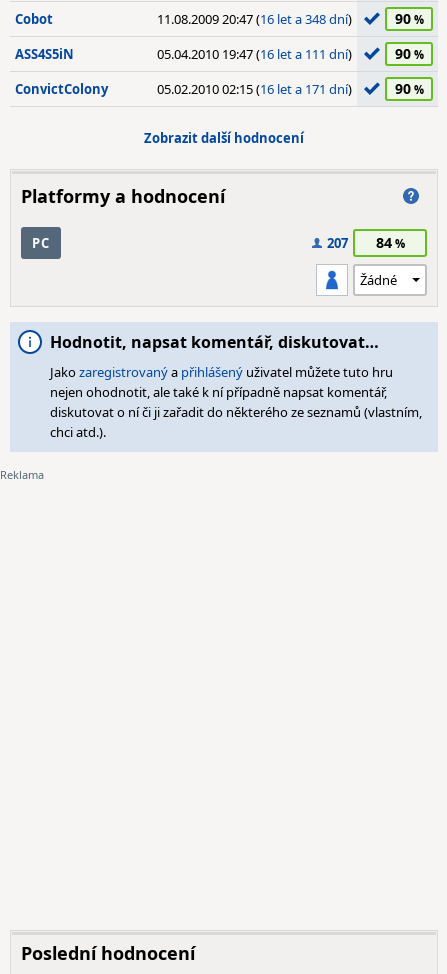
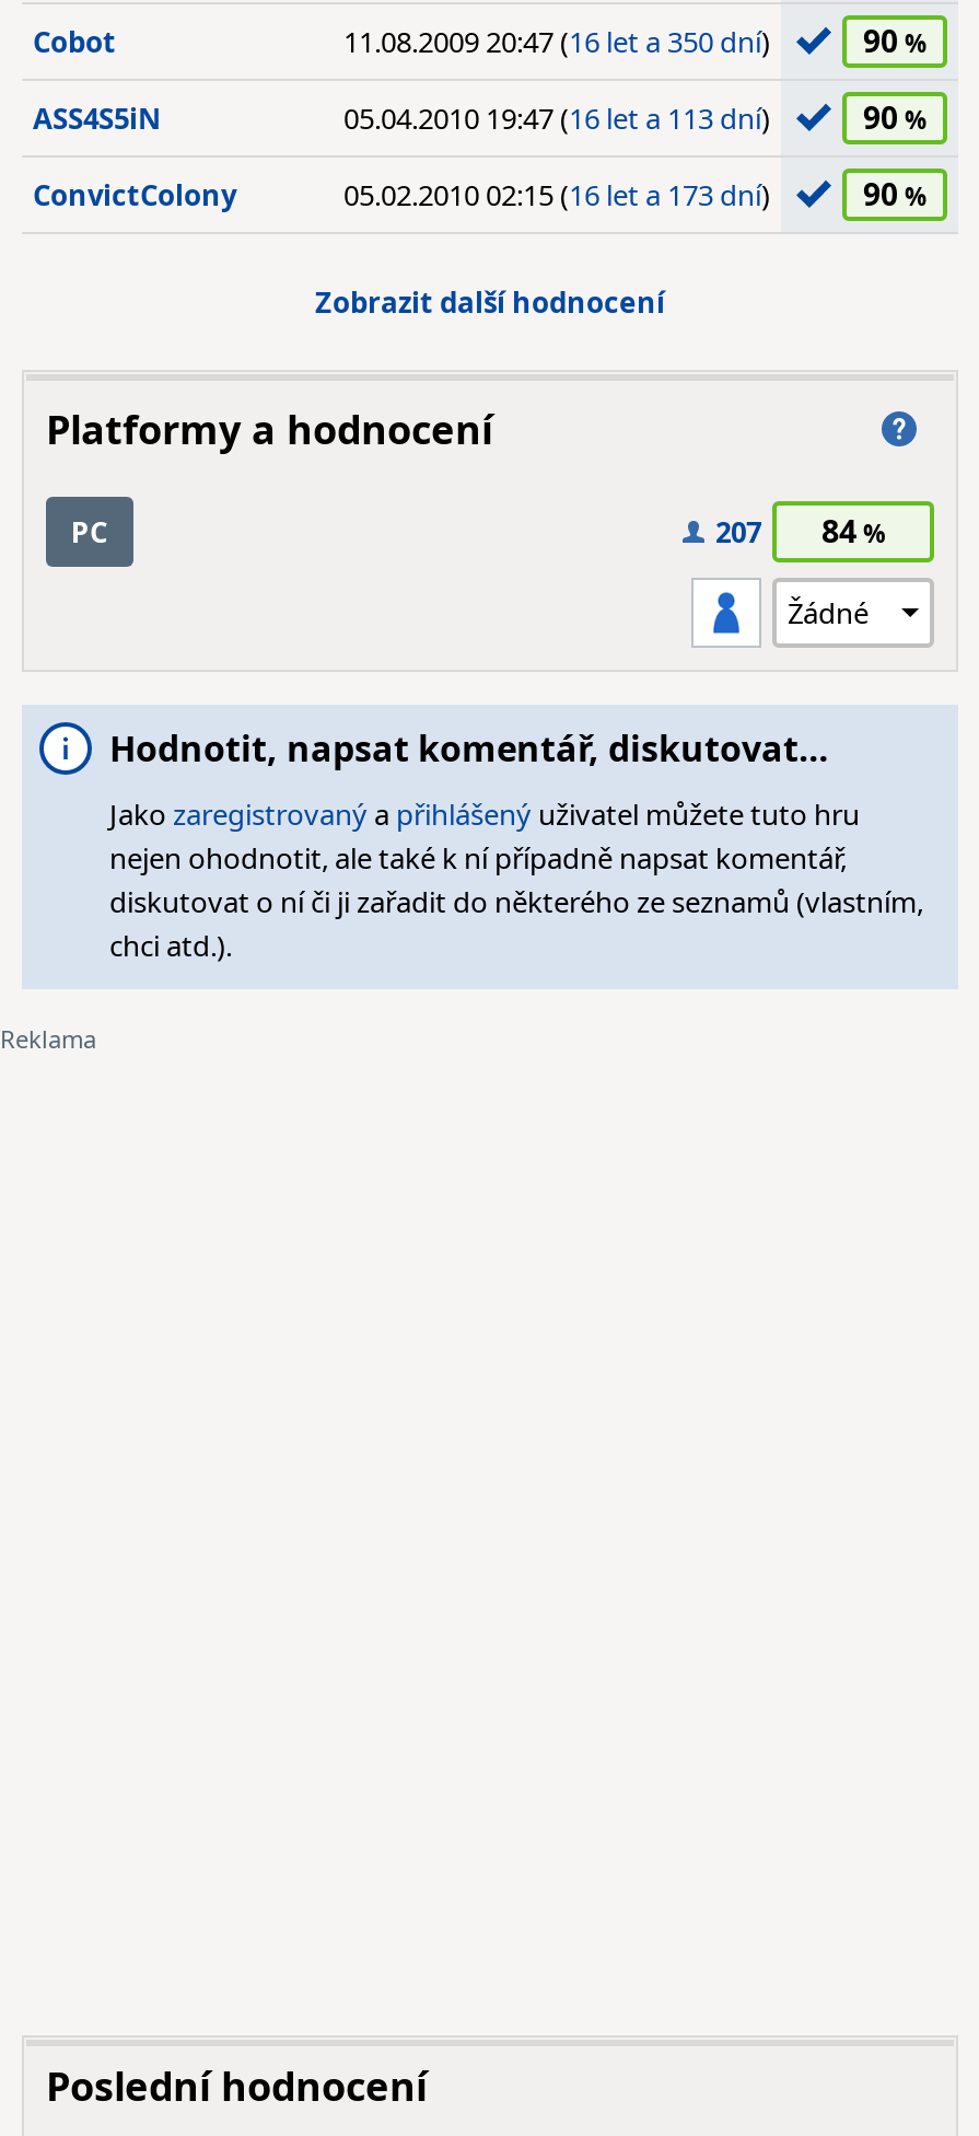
[157,10,352,28] 11.08.2009 20:47 (16 let a 348 dní) -> [343,22,770,61] 11.08.2009 20:47 (16 let a 350 dní)
[157,45,352,63] 05.04.2010 19:47 (16 let a 111 dní) -> [343,98,770,138] 05.04.2010 19:47 (16 let a 113 dní)
[157,80,352,98] 05.02.2010 02:15 (16 let a 171 dní) -> [343,175,770,214] 05.02.2010 02:15 (16 let a 173 dní)

